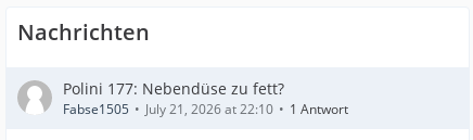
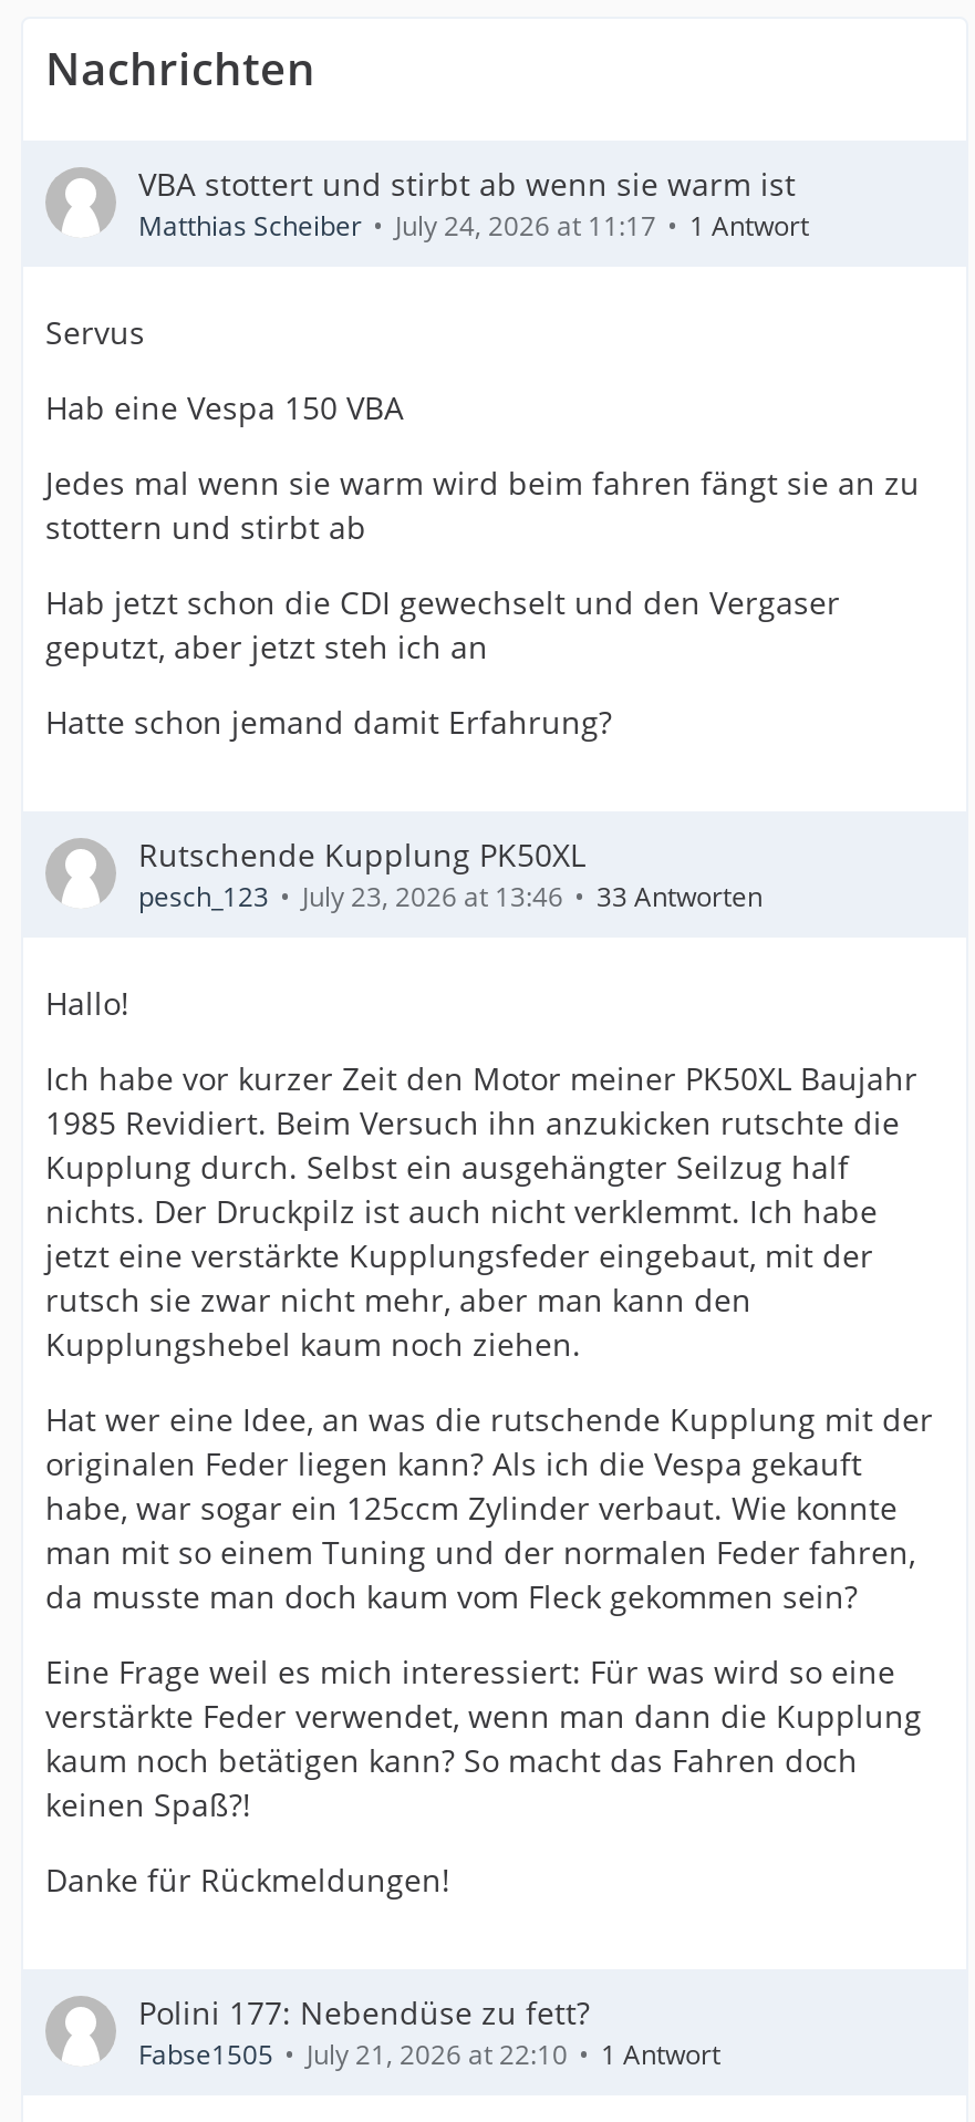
none -> [45,162,933,1900] VBA stottert und stirbt ab wenn sie warm ist | Matthias Scheiber | July 24, 2026 at 11:17 | 1 Antwort | Servus | Hab eine Vespa 150 VBA | Jedes mal wenn sie warm wird beim fahren fängt sie an zu | stottern und stirbt ab | Hab jetzt schon die CDI gewechselt und den Vergaser | geputzt, aber jetzt steh ich an | Hatte schon jemand damit Erfahrung? | Rutschende Kupplung PK50XL | pesch_123 | July 23, 2026 at 13:46 | 33 Antworten | Hallo! | Ich habe vor kurzer Zeit den Motor meiner PK50XL Baujahr | 1985 Revidiert. Beim Versuch ihn anzukicken rutschte die | Kupplung durch. Selbst ein ausgehängter Seilzug half | nichts. Der Druckpilz ist auch nicht verklemmt. Ich habe | jetzt eine verstärkte Kupplungsfeder eingebaut, mit der | rutsch sie zwar nicht mehr, aber man kann den | Kupplungshebel kaum noch ziehen. | Hat wer eine Idee, an was die rutschende Kupplung mit der | originalen Feder liegen kann? Als ich die Vespa gekauft | habe, war sogar ein 125ccm Zylinder verbaut. Wie konnte | man mit so einem Tuning und der normalen Feder fahren, | da musste man doch kaum vom Fleck gekommen sein? | Eine Frage weil es mich interessiert: Für was wird so eine | verstärkte Feder verwendet, wenn man dann die Kupplung | kaum noch betätigen kann? So macht das Fahren doch | keinen Spaß?! | Danke für Rückmeldungen!

